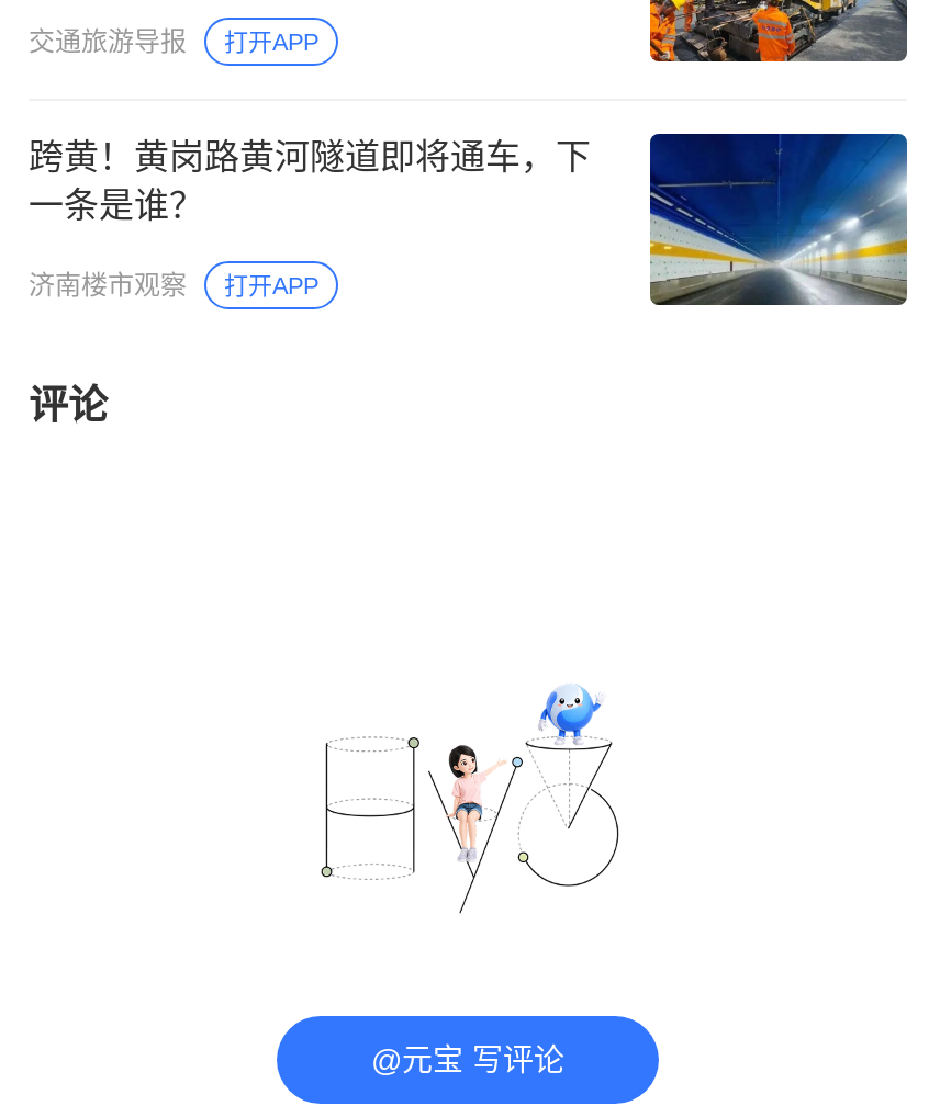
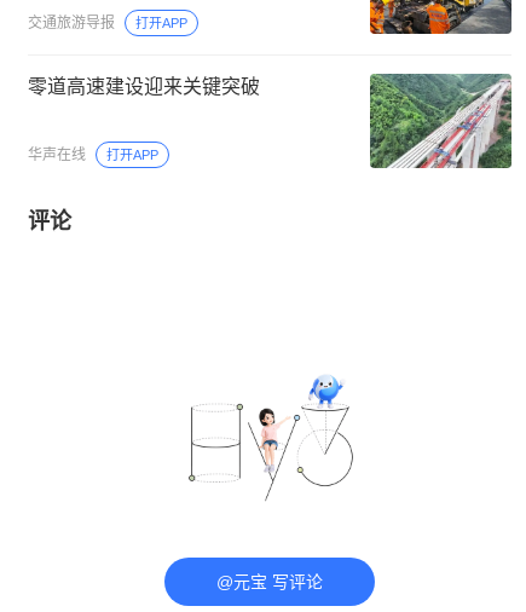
[29,138,591,224] 跨黄！黄岗路黄河隧道即将通车，下 | 一条是谁？ -> [28,76,260,97] 零道高速建设迎来关键突破
[648,132,909,309] [image] -> [369,73,513,169] [image]
[29,270,187,301] 济南楼市观察 -> [28,146,86,163] 华声在线

